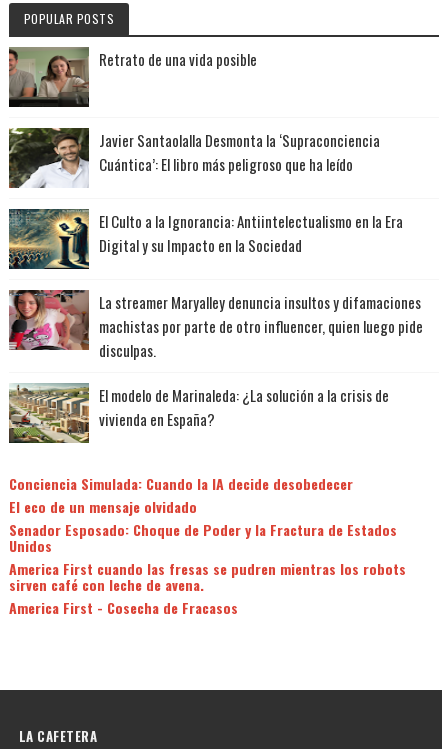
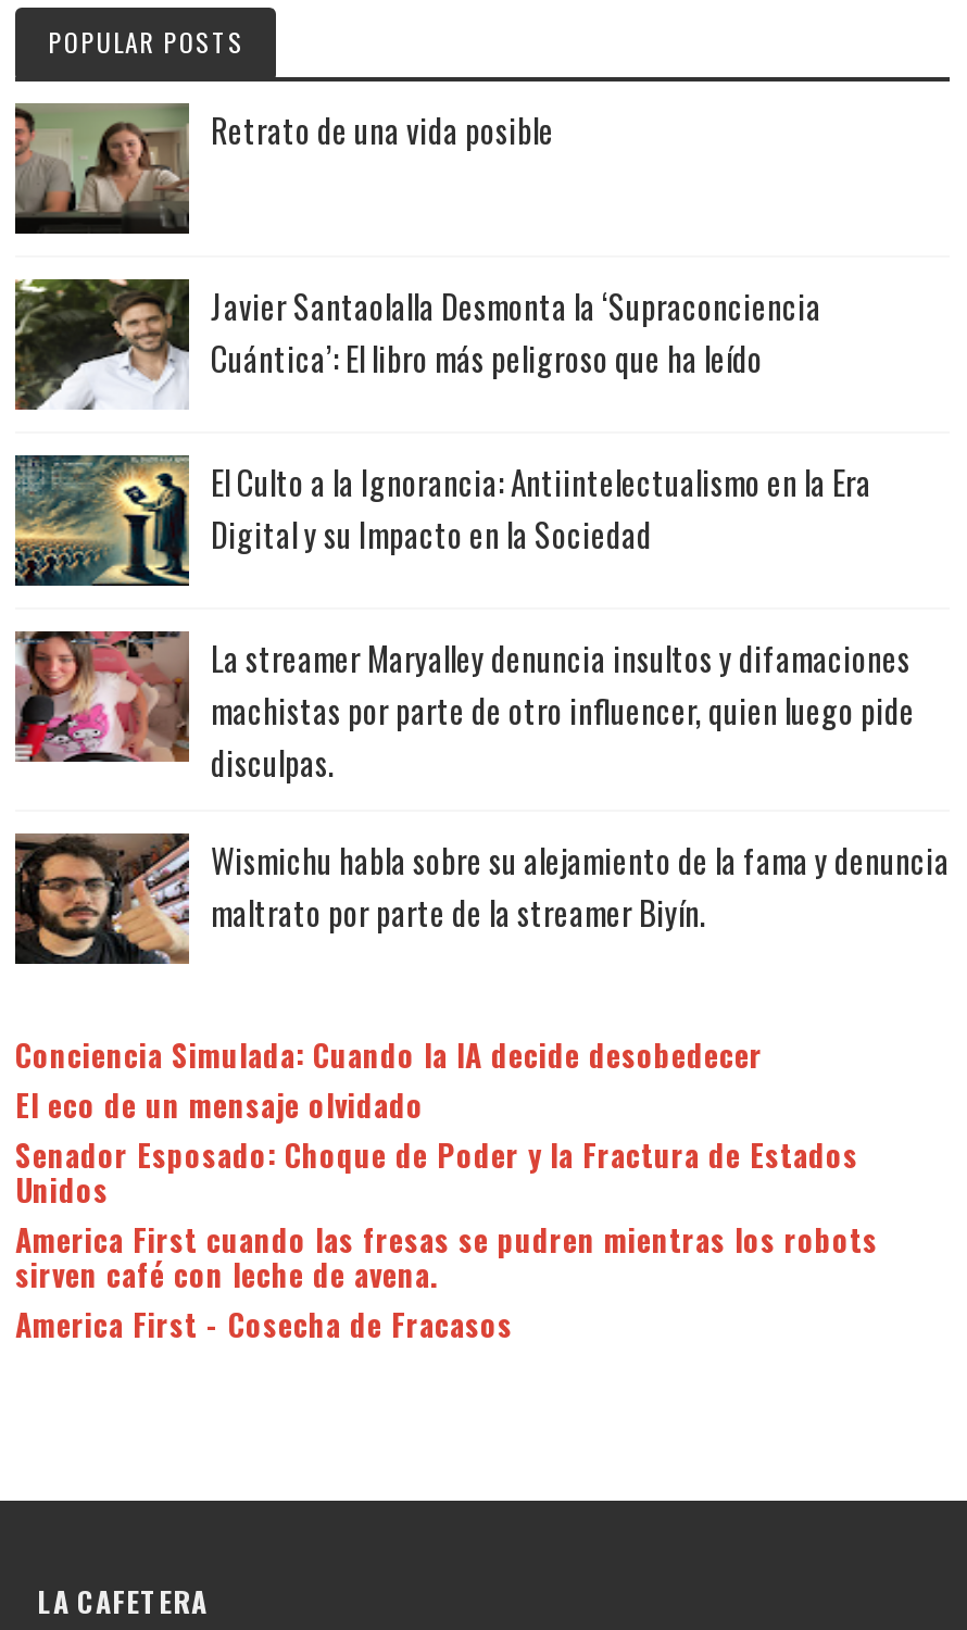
[8,383,389,444] [image] | El modelo de Marinaleda: ¿La solución a la crisis de | vivienda en España? -> [13,832,950,967] [image] | Wismichu habla sobre su alejamiento de la fama y denuncia | maltrato por parte de la streamer Biyín.

